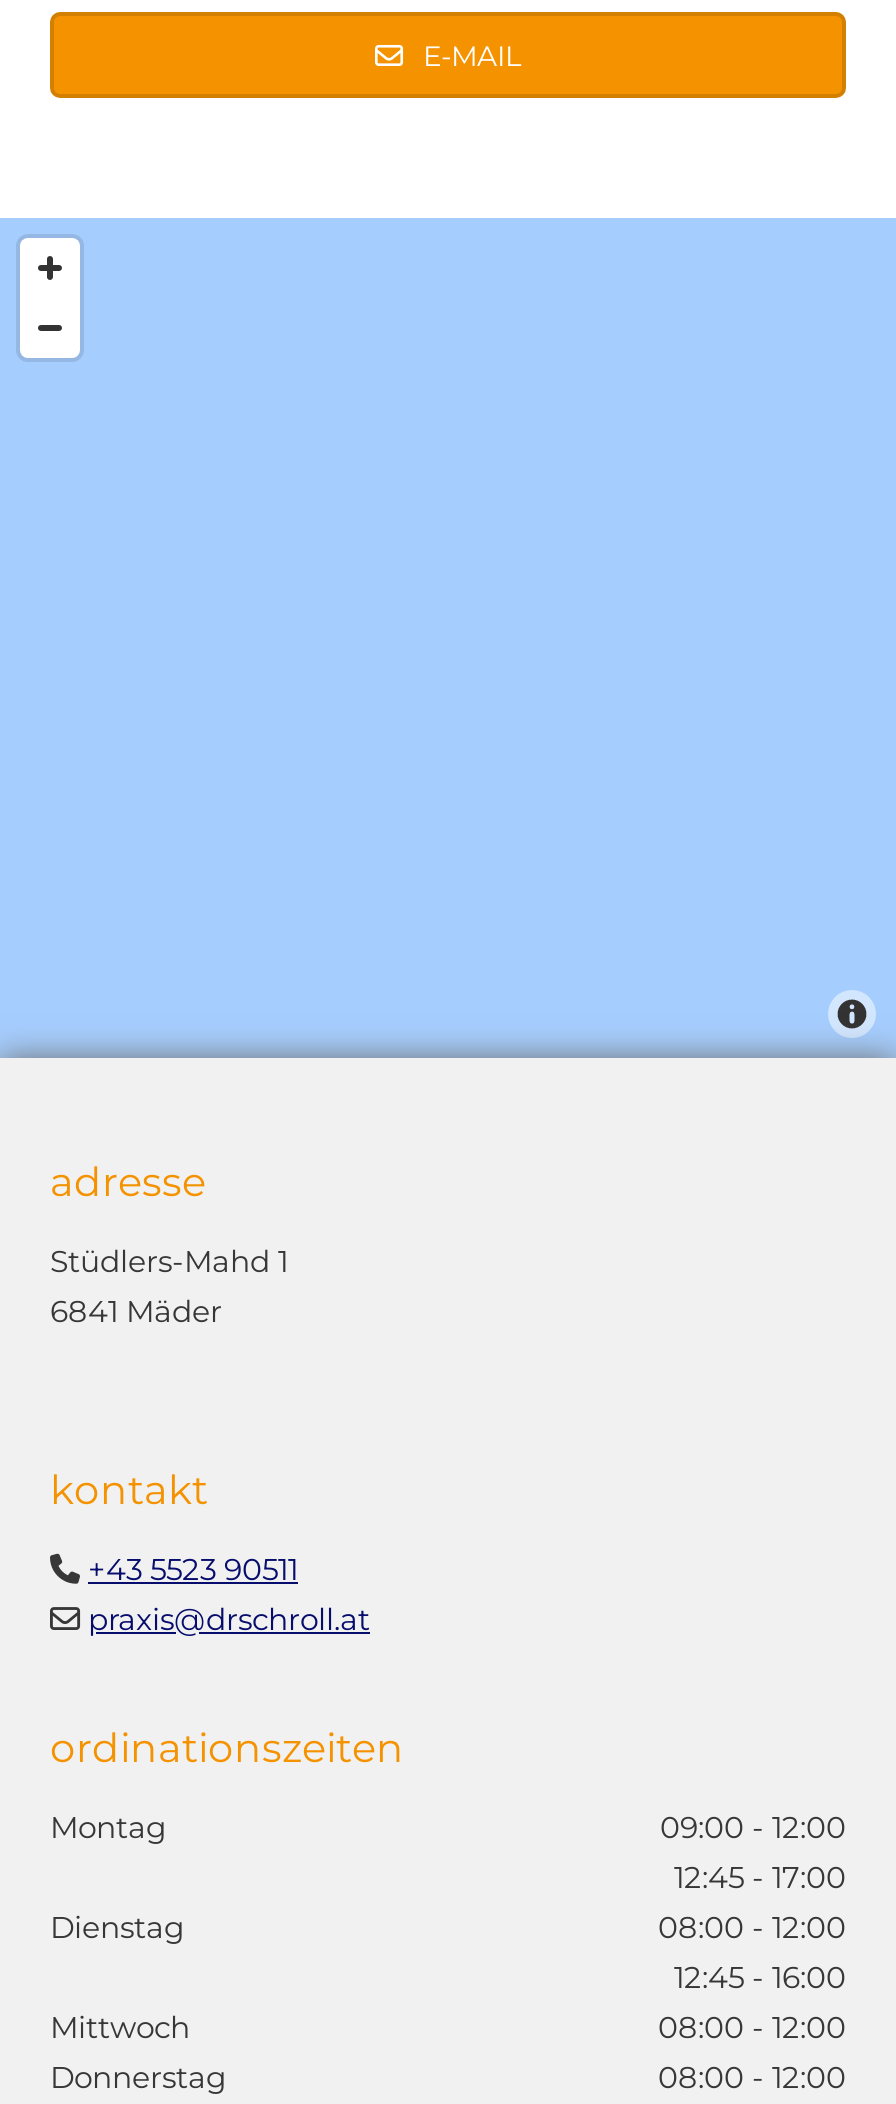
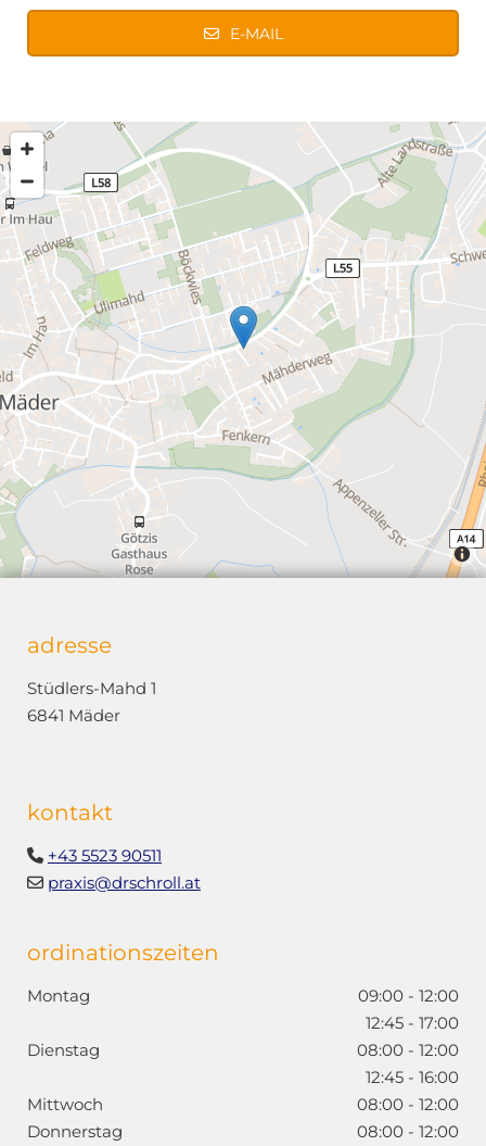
none -> [3,122,483,578] [image]

